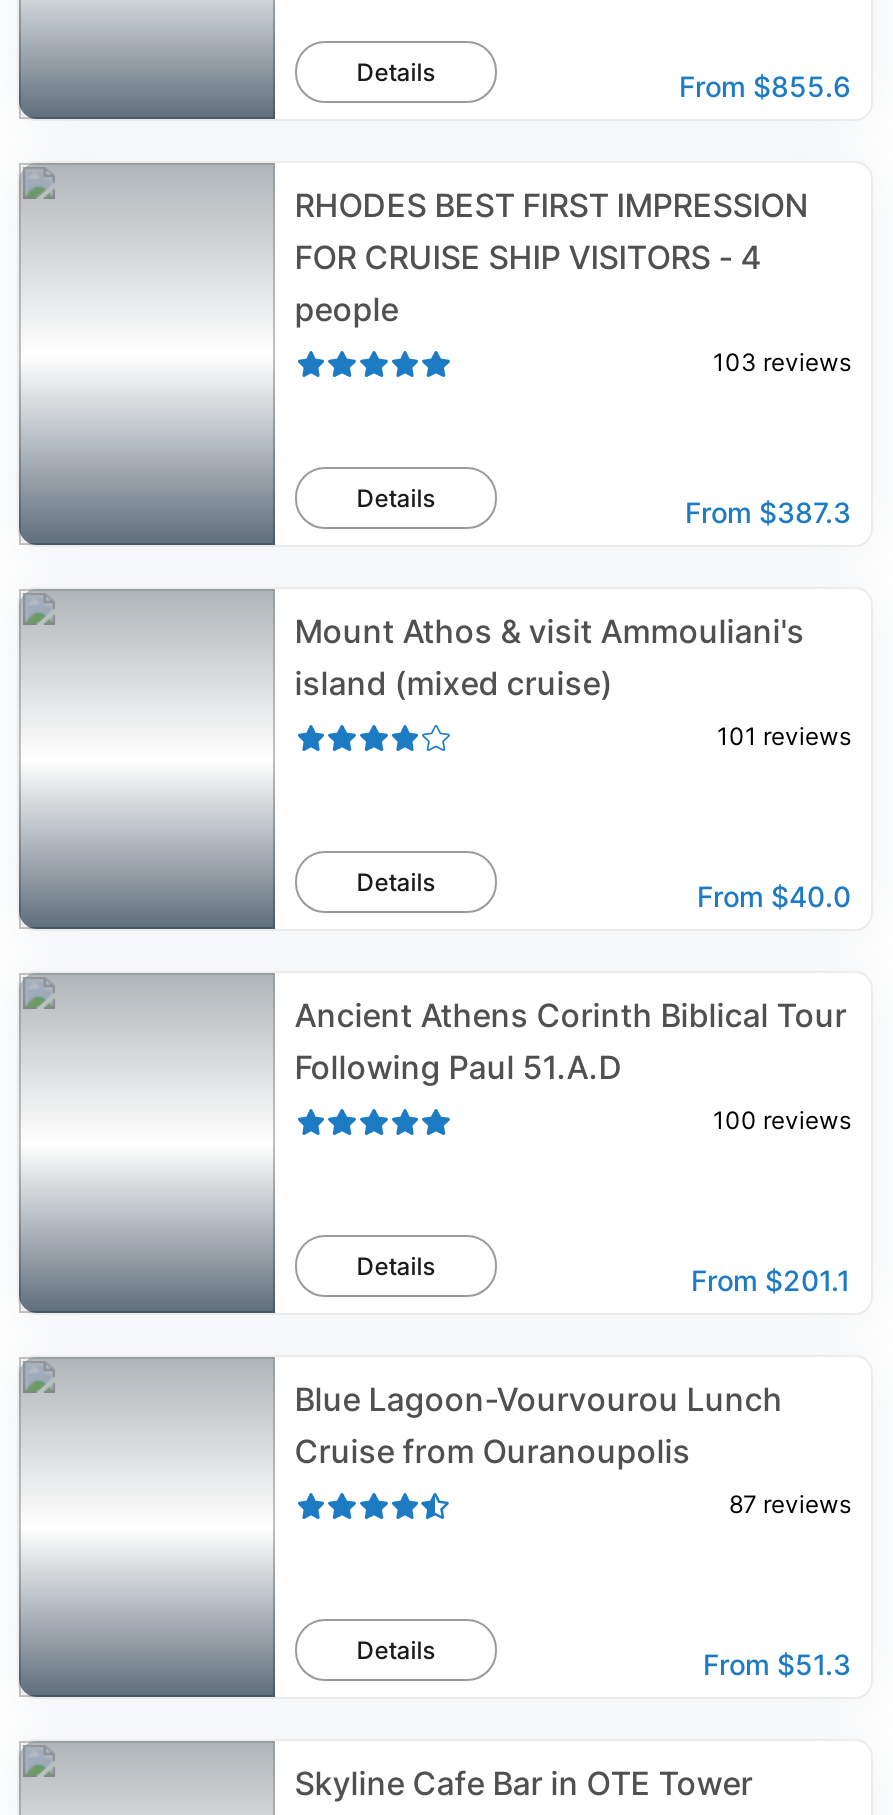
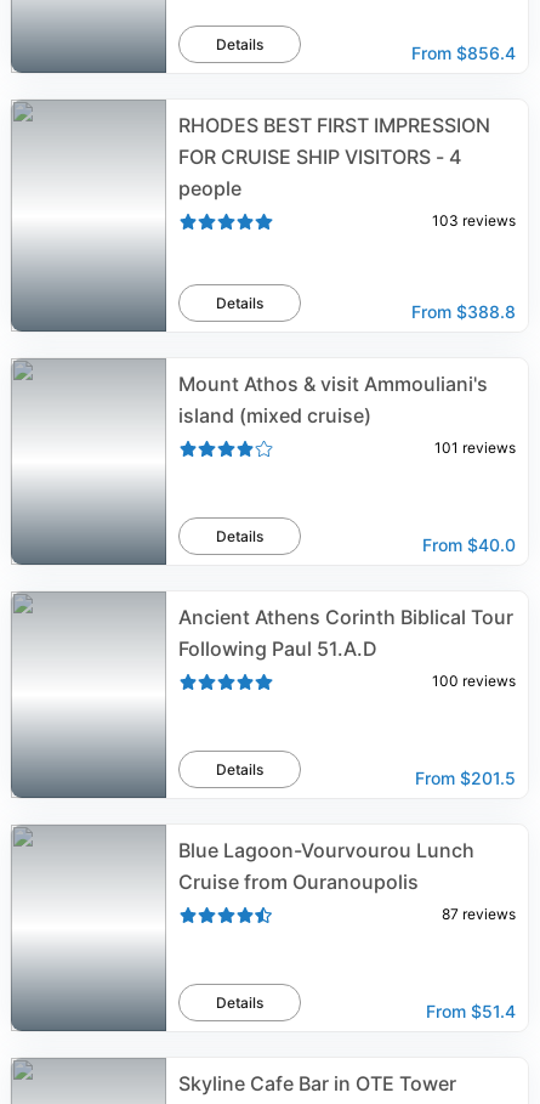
[679,69,851,103] From $855.6 -> [411,43,516,63] From $856.4
[685,495,851,529] From $387.3 -> [411,301,516,322] From $388.8
[691,1263,851,1297] From $201.1 -> [415,768,516,788] From $201.5
[703,1647,851,1681] From $51.3 -> [426,1001,516,1021] From $51.4

